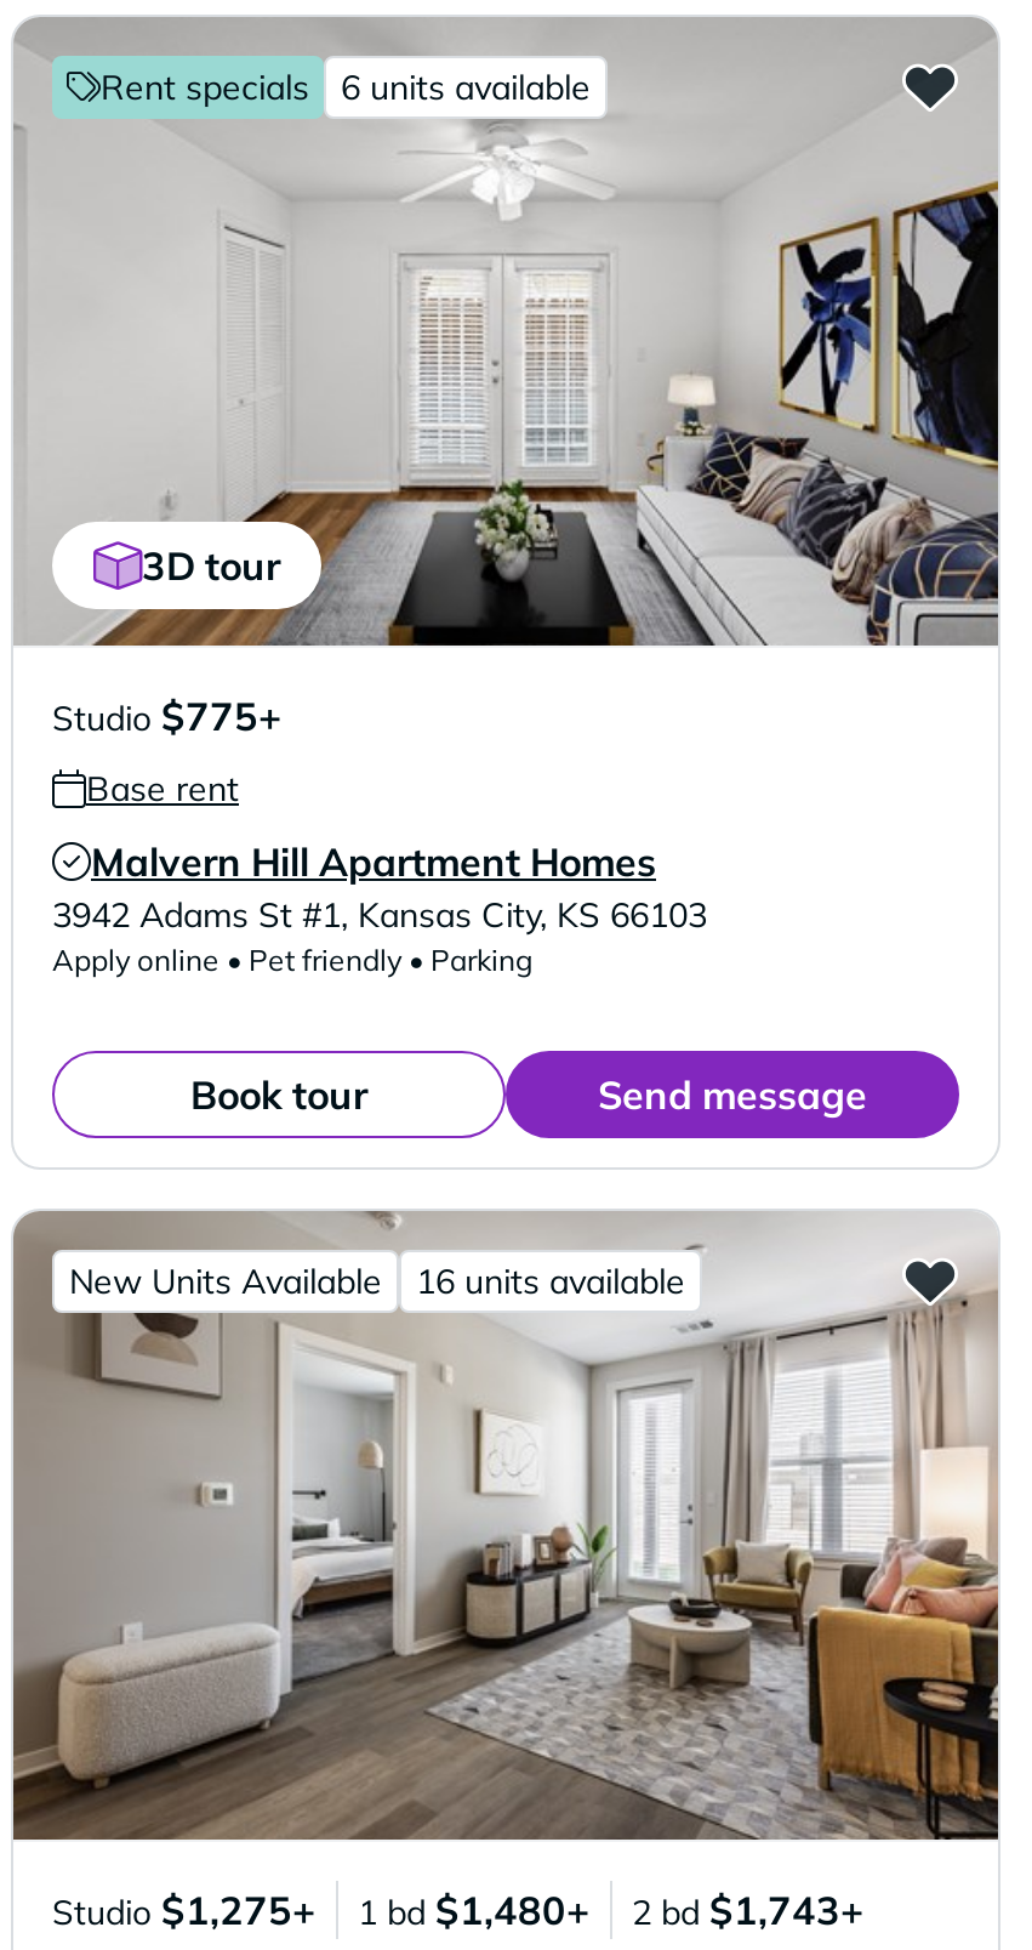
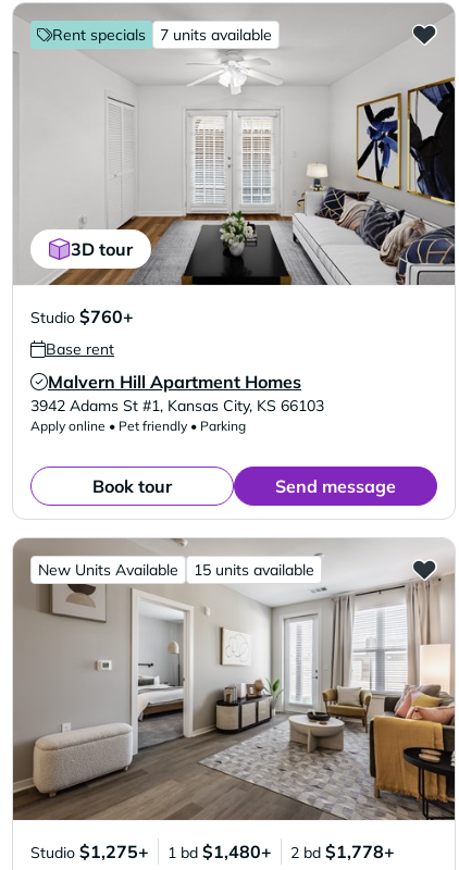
[341,66,591,109] 6 units available -> [160,25,272,45] 7 units available
[52,692,283,740] Studio $775+ -> [30,306,134,327] Studio $760+
[416,1260,685,1303] 16 units available -> [194,560,314,580] 15 units available
[52,1886,865,1934] Studio $1,275+ 1 bd $1,480+ 2 bd $1,743+ -> [30,841,395,862] Studio $1,275+ 1 bd $1,480+ 2 bd $1,778+

